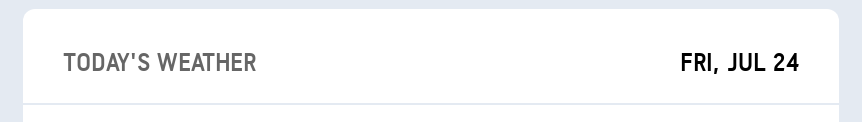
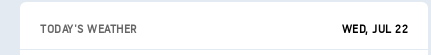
[680,48,799,78] FRI, JUL 24 -> [341,21,408,36] WED, JUL 22

